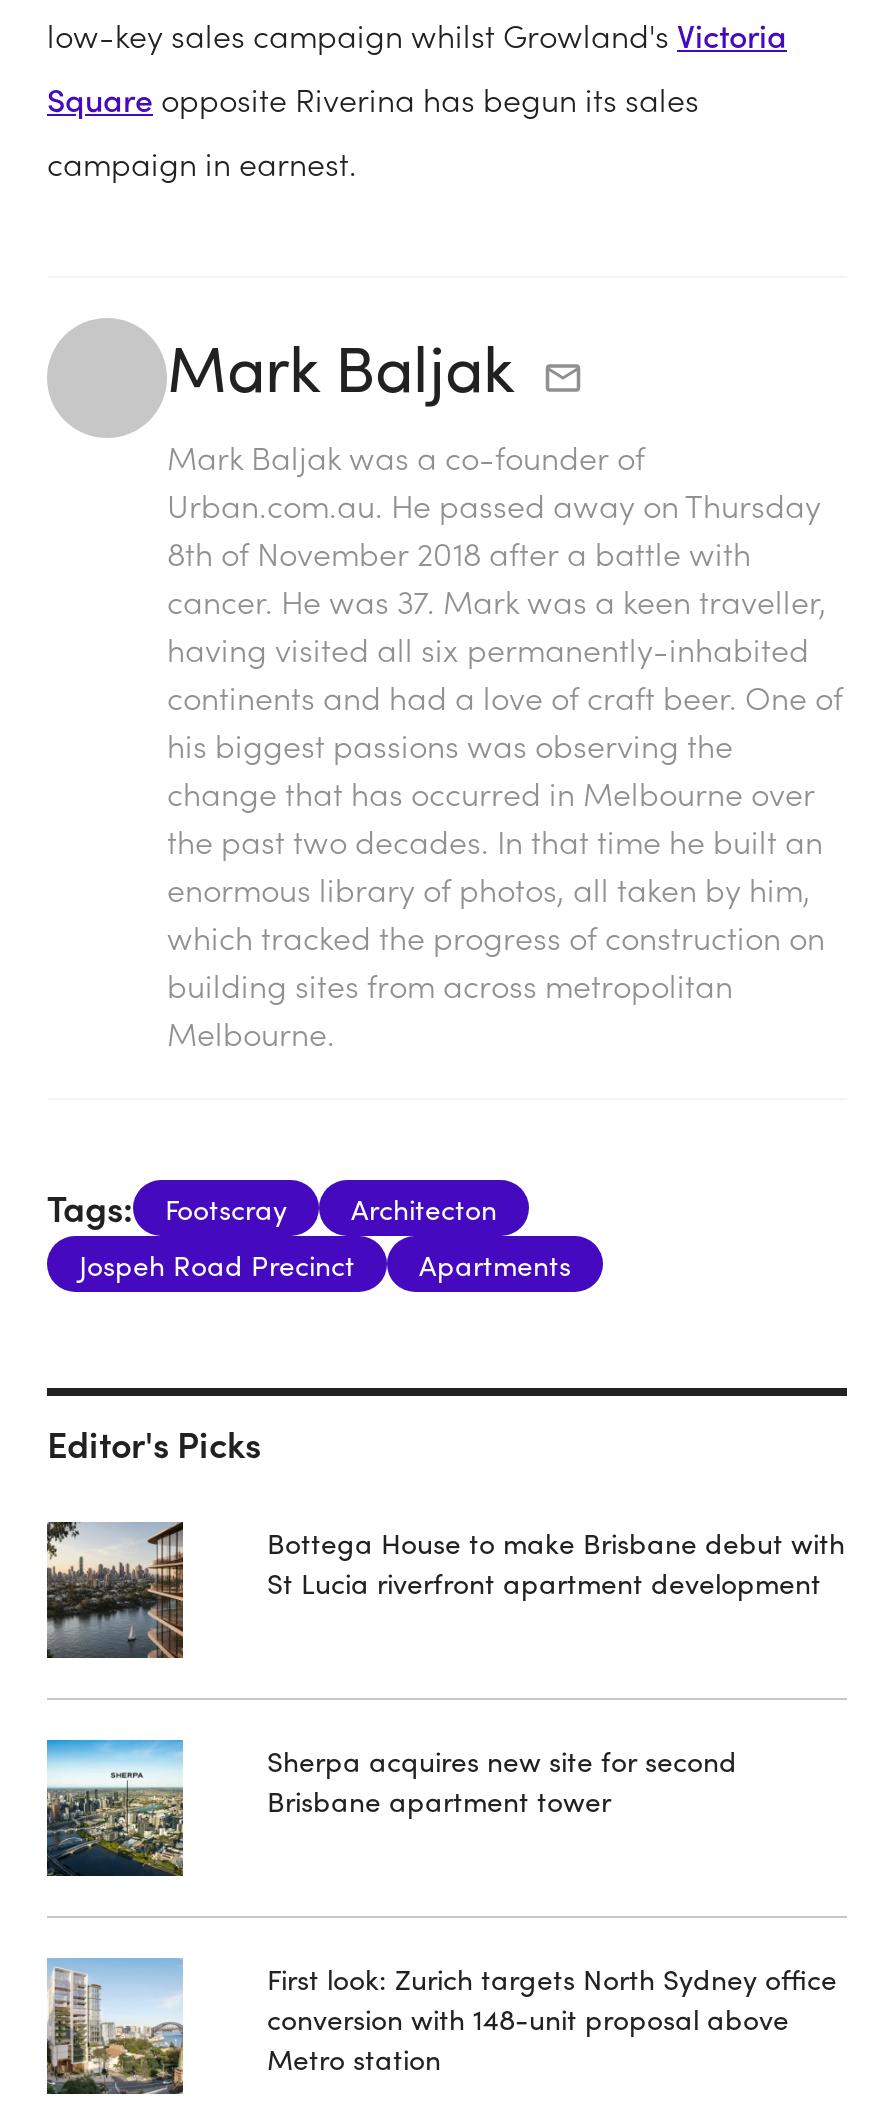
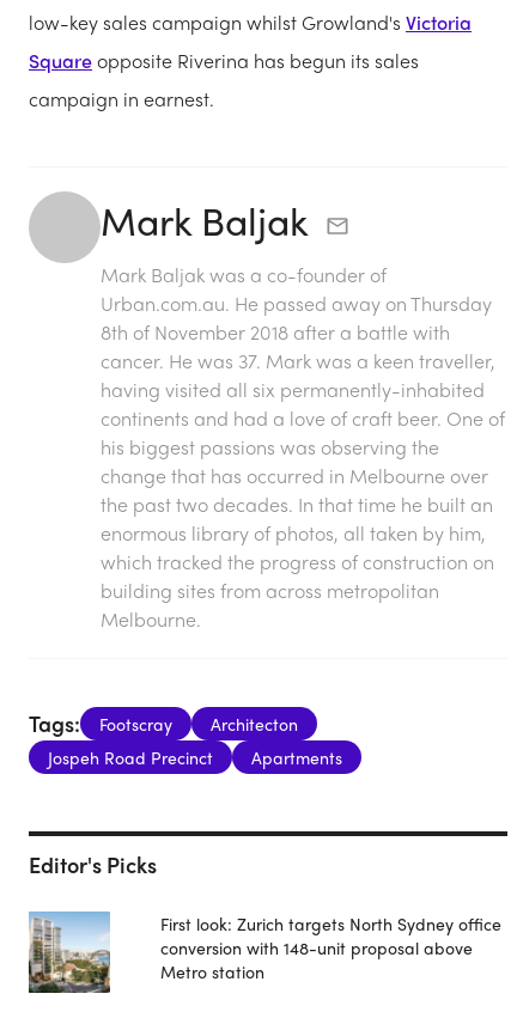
[45,1519,185,1659] [image] -> none
[267,1522,845,1602] Bottega House to make Brisbane debut with | St Lucia riverfront apartment development -> none
[45,1737,185,1879] [image] -> none
[267,1740,737,1820] Sherpa acquires new site for second | Brisbane apartment tower -> none

